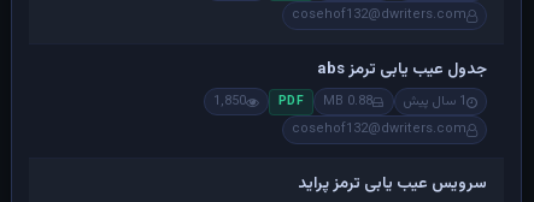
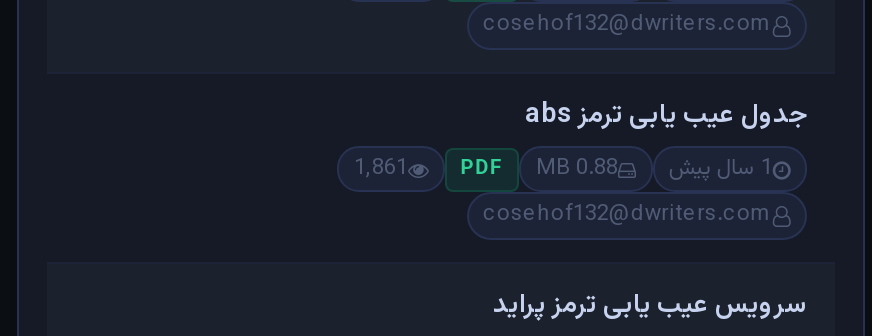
[214,91,304,112] 1,850 PDF -> [354,151,503,186] 1,861 PDF

